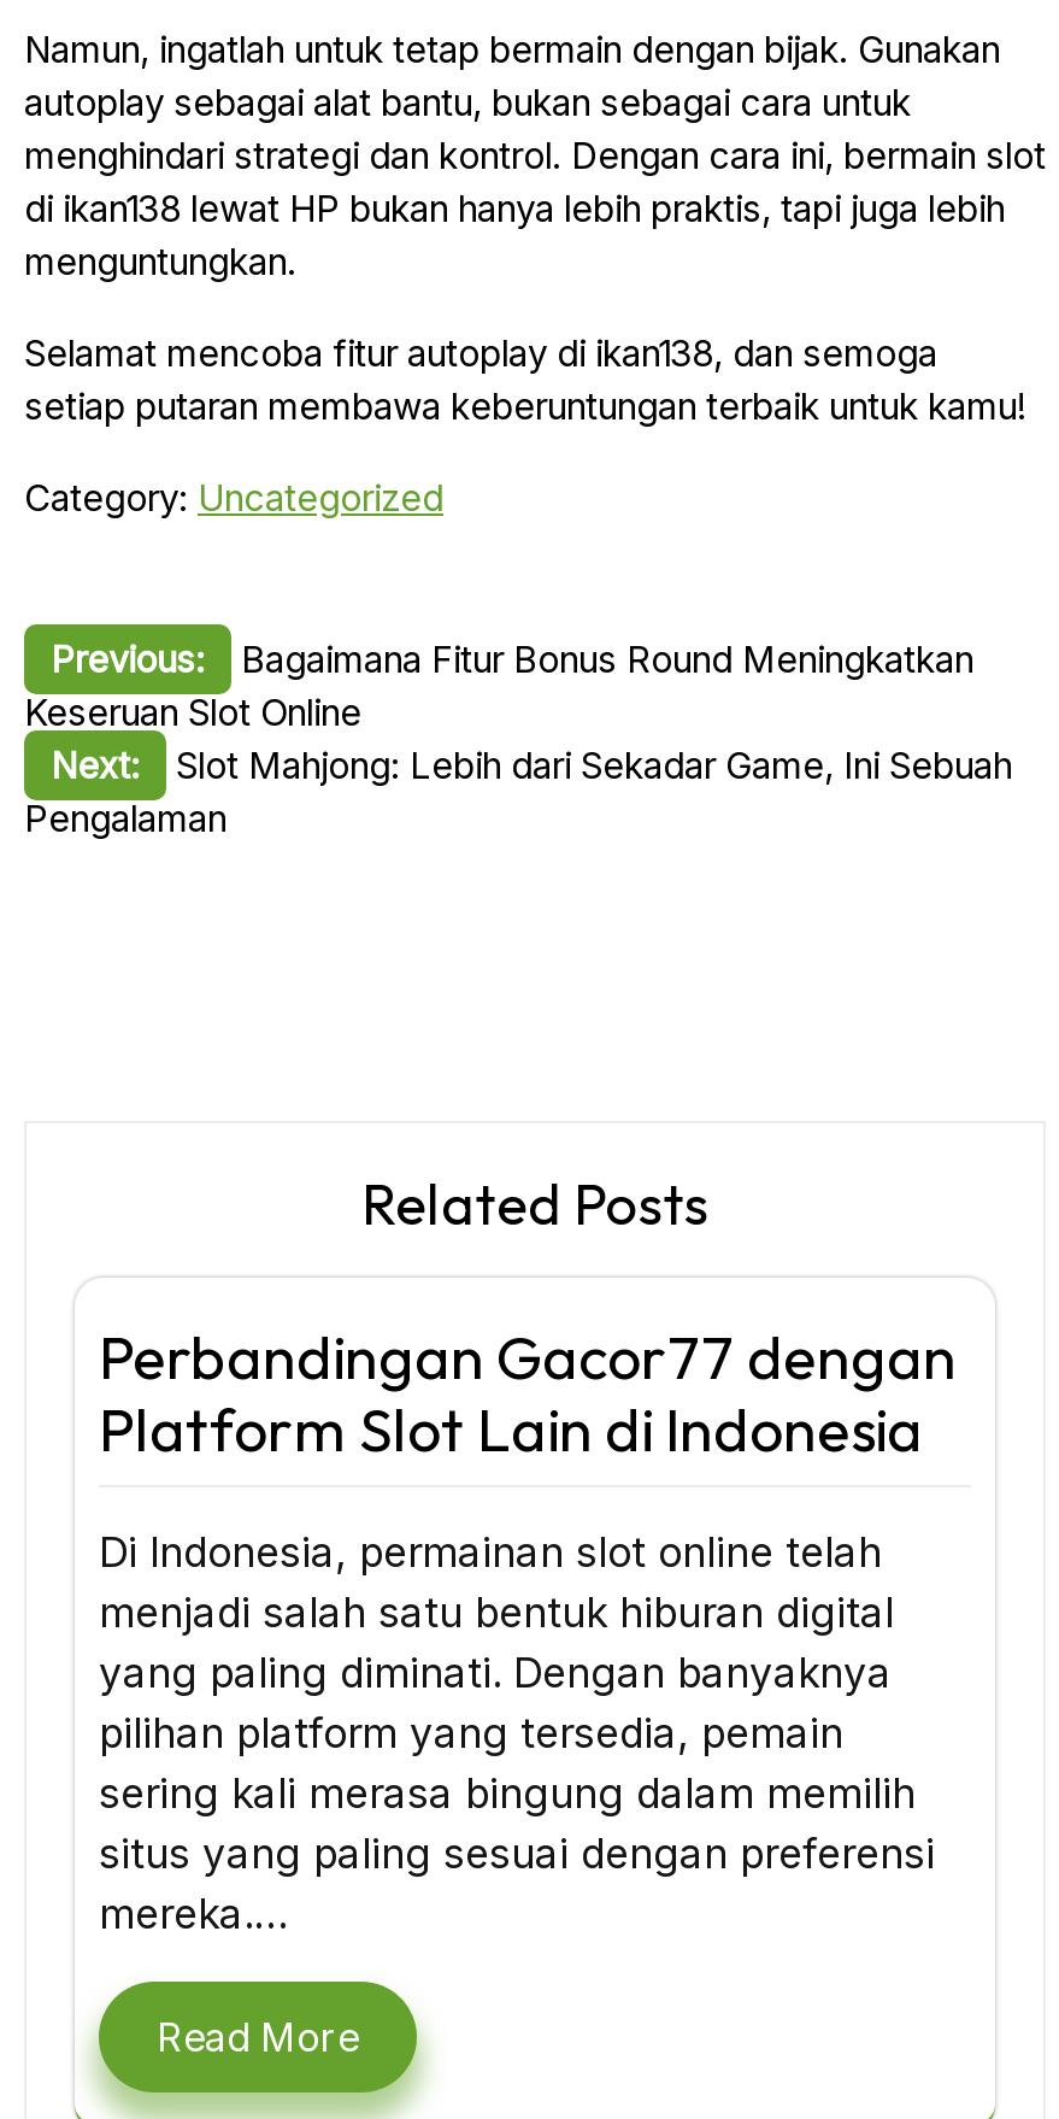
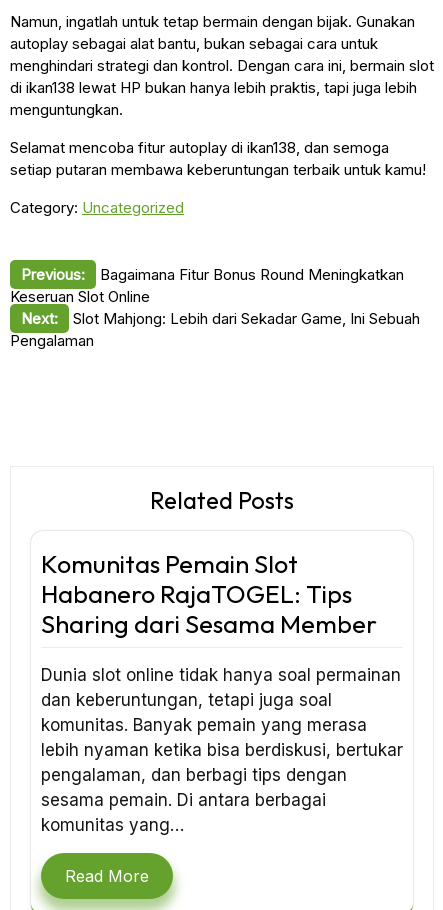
[99,1318,957,1467] Perbandingan Gacor77 dengan | Platform Slot Lain di Indonesia -> [41,548,377,640] Komunitas Pemain Slot | Habanero RajaTOGEL: Tips | Sharing dari Sesama Member
[99,1528,935,1937] Di Indonesia, permainan slot online telah | menjadi salah satu bentuk hiburan digital | yang paling diminati. Dengan banyaknya | pilihan platform yang tersedia, pemain | sering kali merasa bingung dalam memilih | situs yang paling sesuai dengan preferensi | mereka.… -> [41,665,403,835] Dunia slot online tidak hanya soal permainan | dan keberuntungan, tetapi juga soal | komunitas. Banyak pemain yang merasa | lebih nyaman ketika bisa berdiskusi, bertukar | pengalaman, dan berbagi tips dengan | sesama pemain. Di antara berbagai | komunitas yang…

